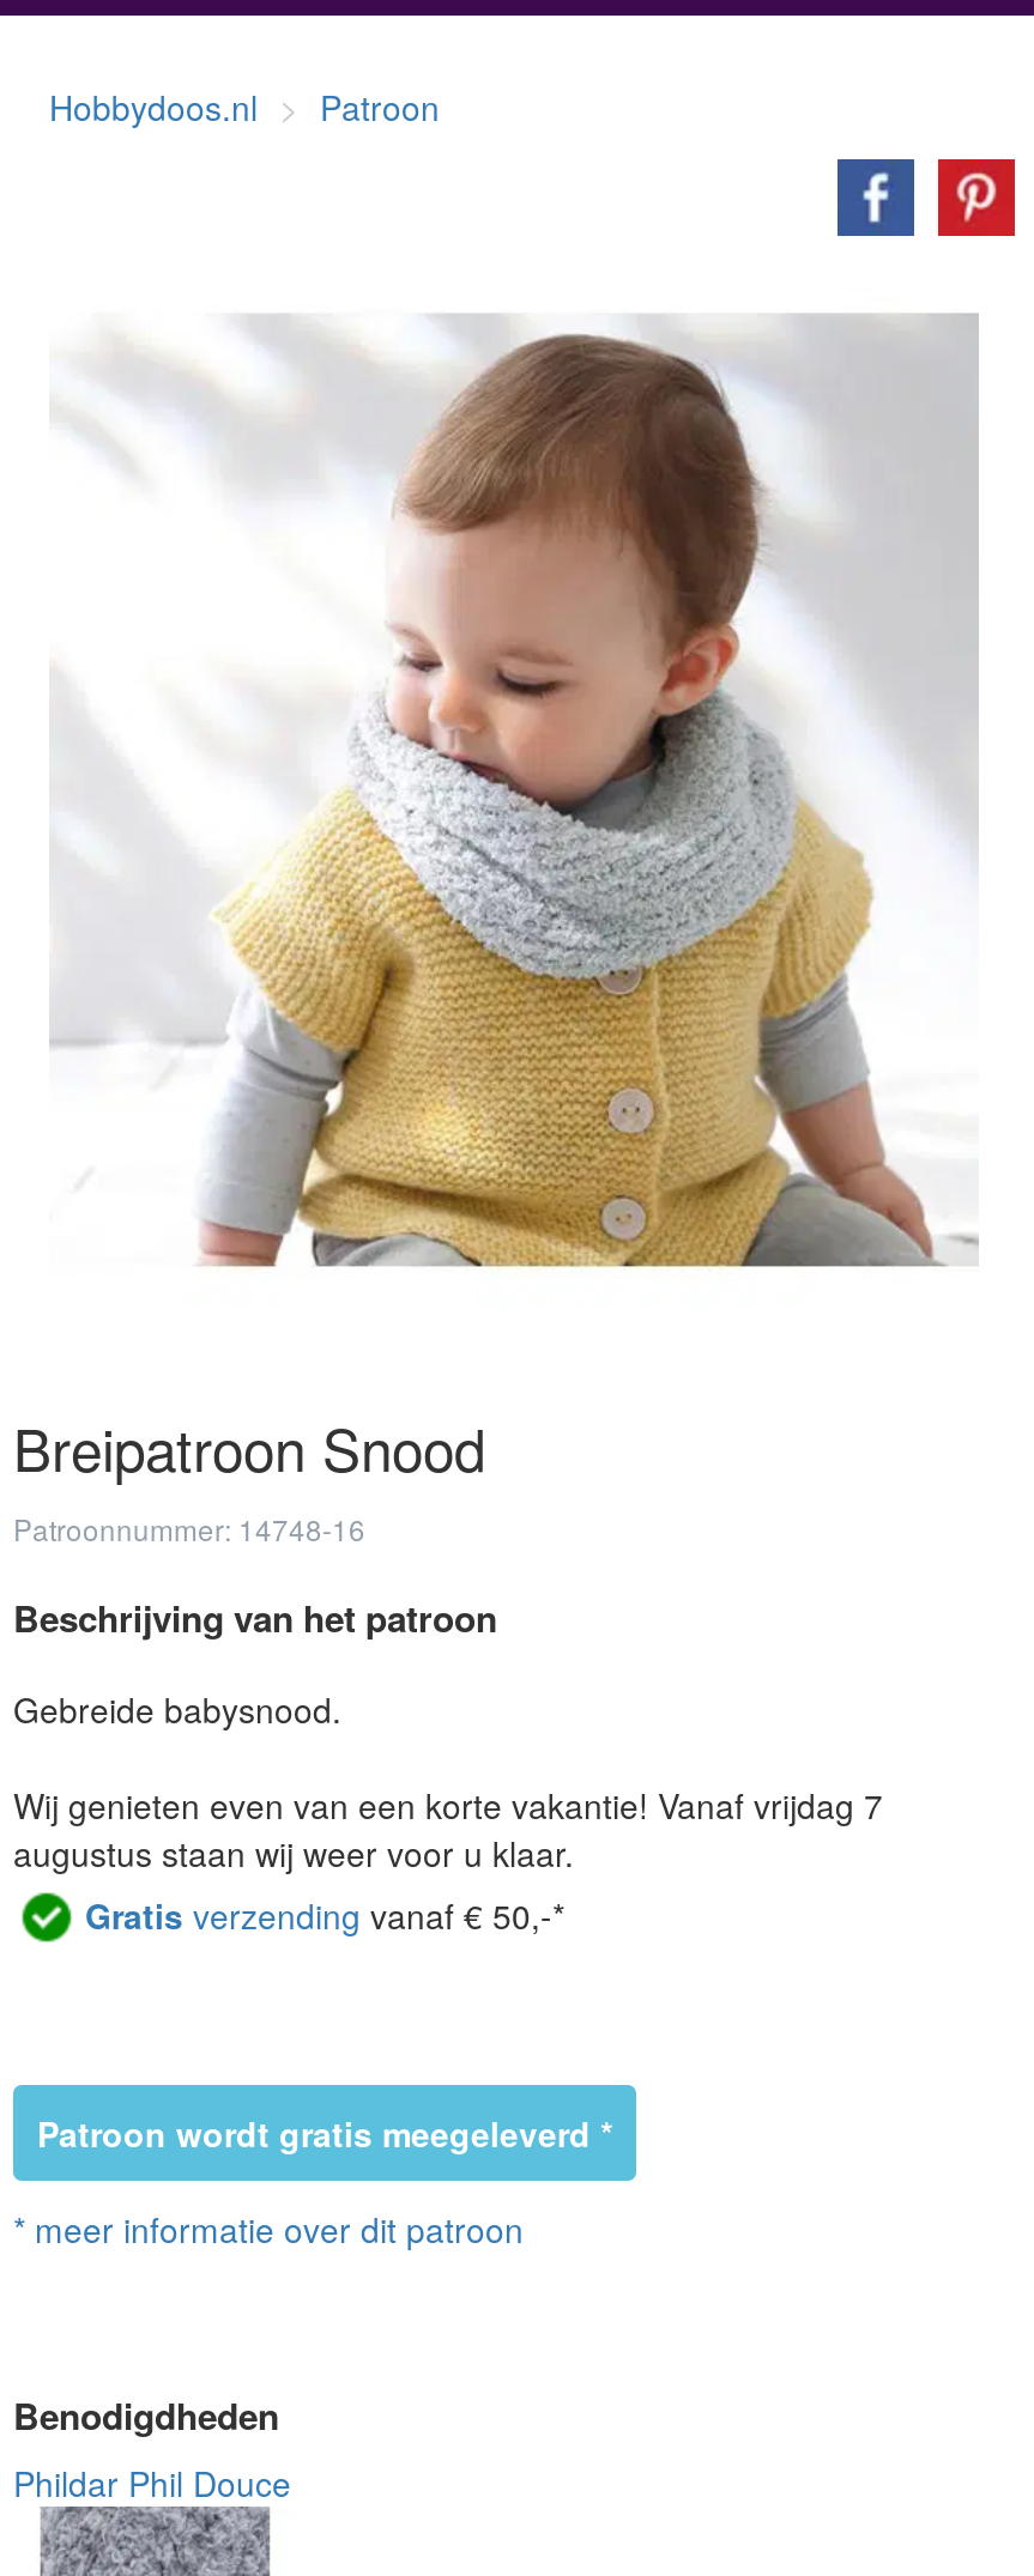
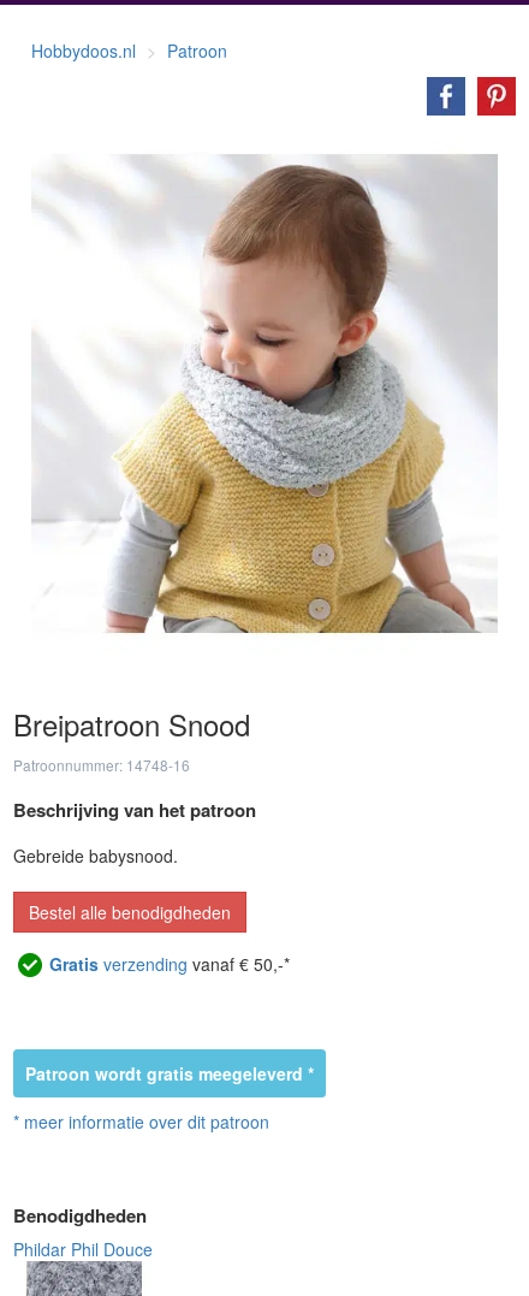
[13,1782,883,1878] Wij genieten even van een korte vakantie! Vanaf vrijdag 7 | augustus staan wij weer voor u klaar. -> [29,901,231,925] Bestel alle benodigdheden

